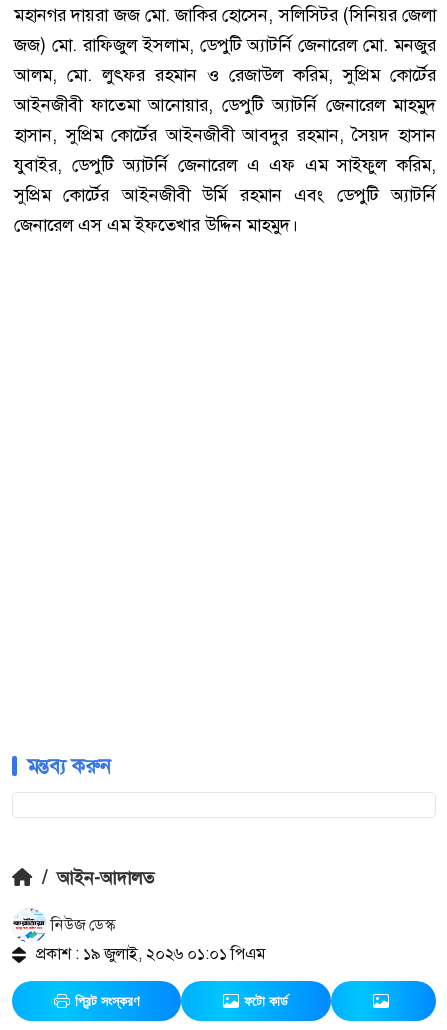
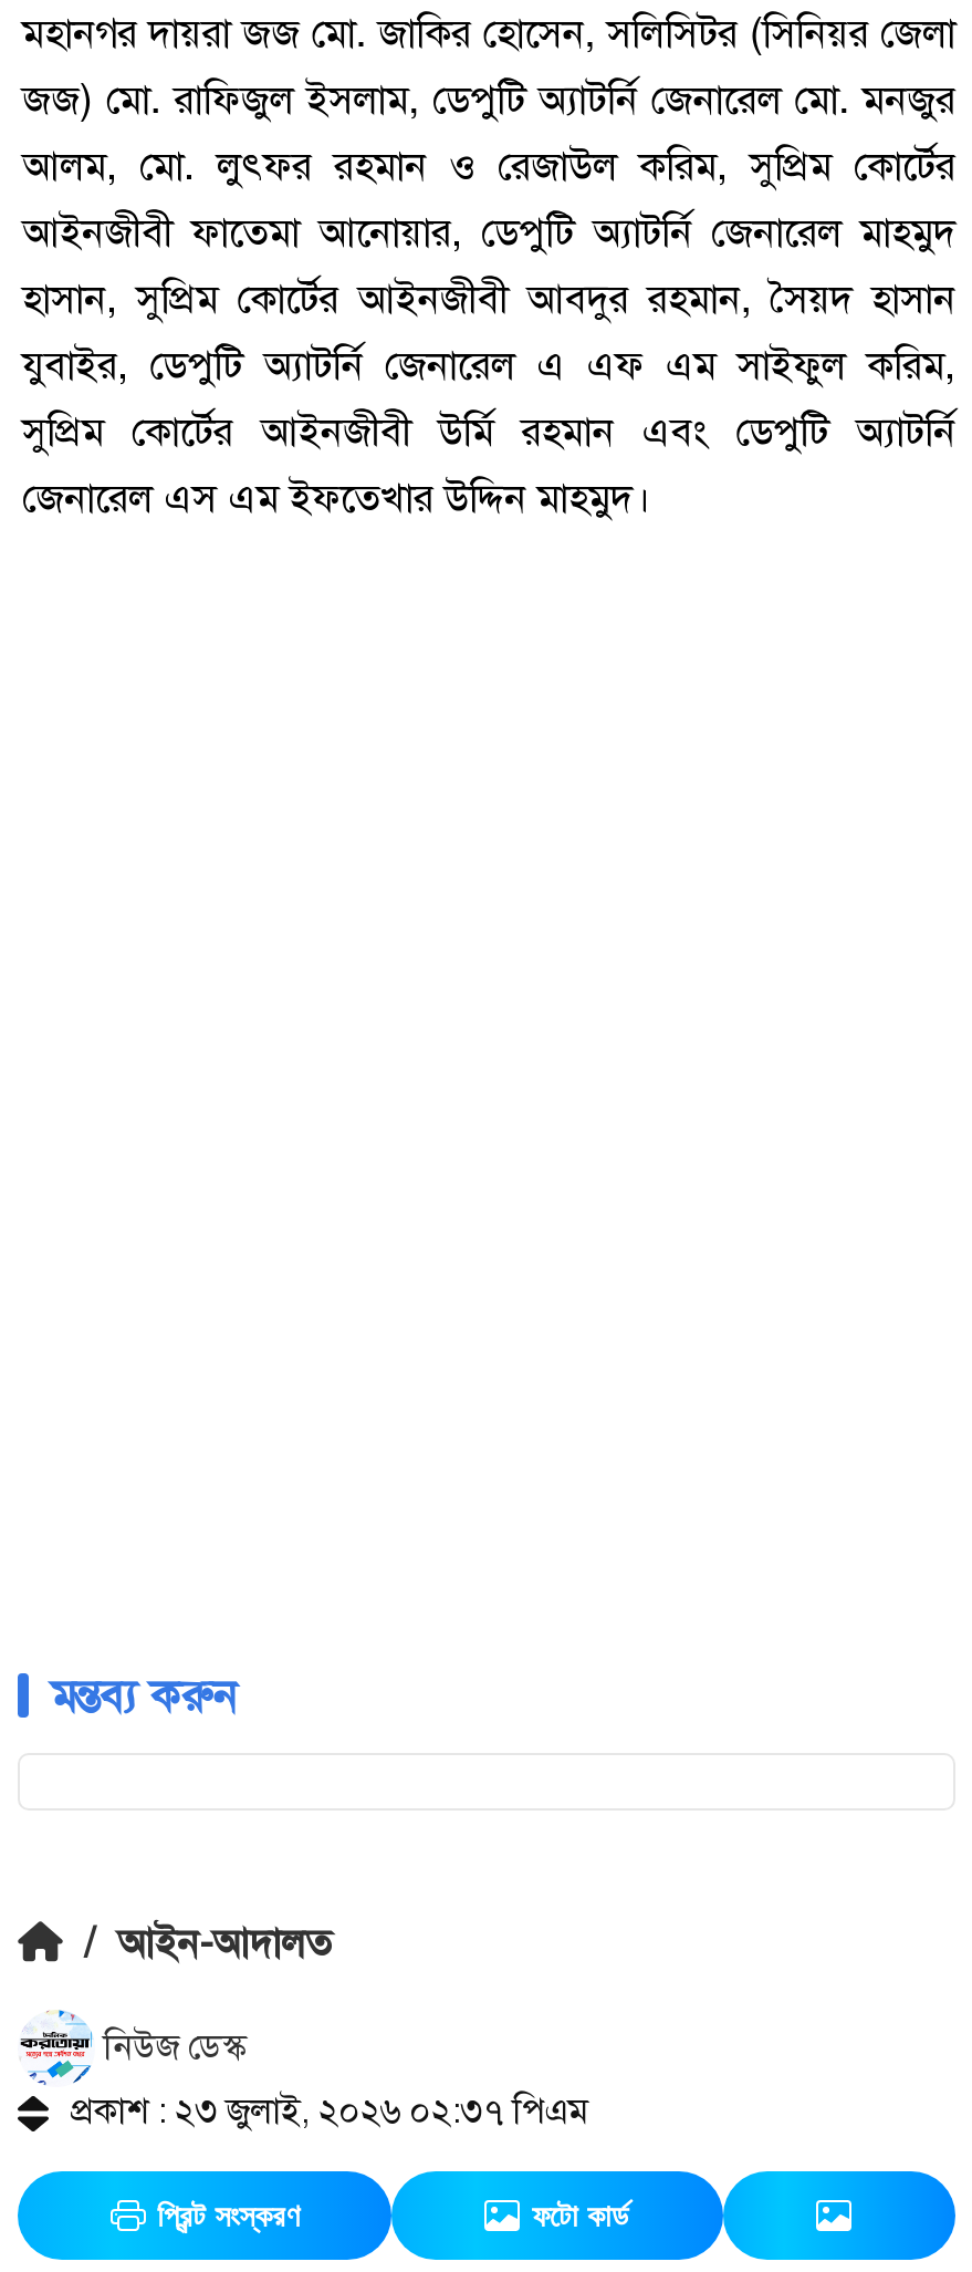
[36,943,265,964] প্রকাশ : ১৯ জুলাই, ২০২৬ ০১:০১ পিএম -> [71,2088,588,2134] প্রকাশ : ২৩ জুলাই, ২০২৬ ০২:৩৭ পিএম

